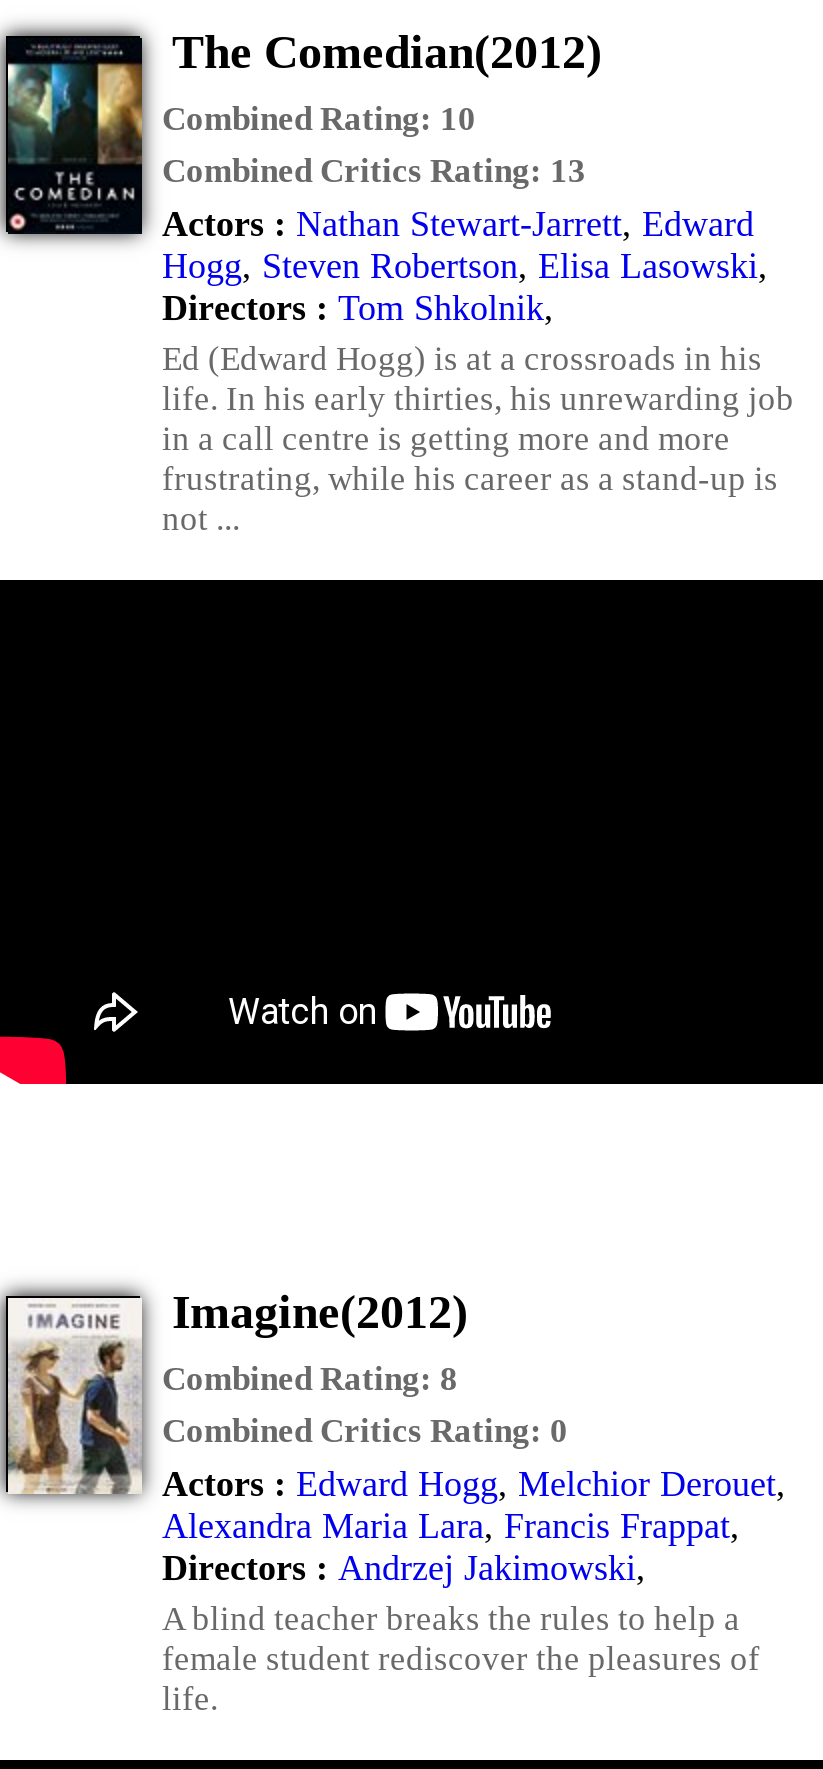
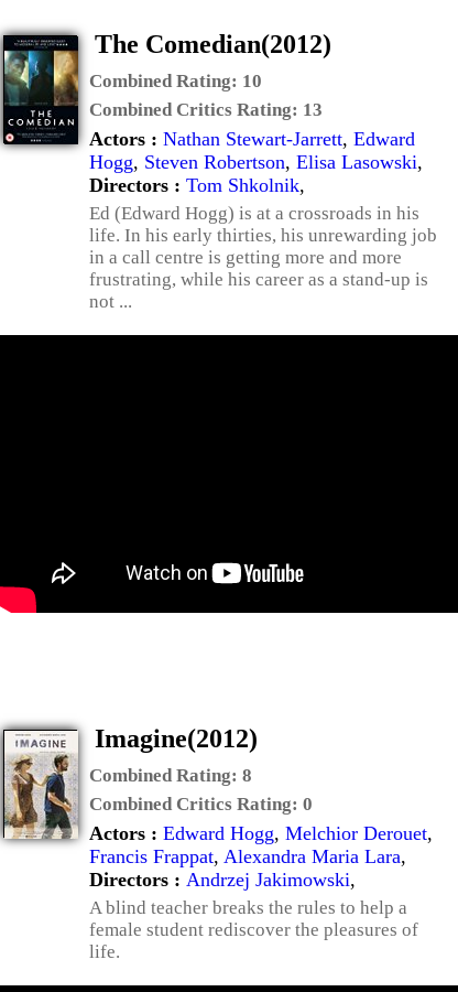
[162,1506,740,1546] Alexandra Maria Lara, Francis Frappat, -> [89,845,406,867] Francis Frappat, Alexandra Maria Lara,

